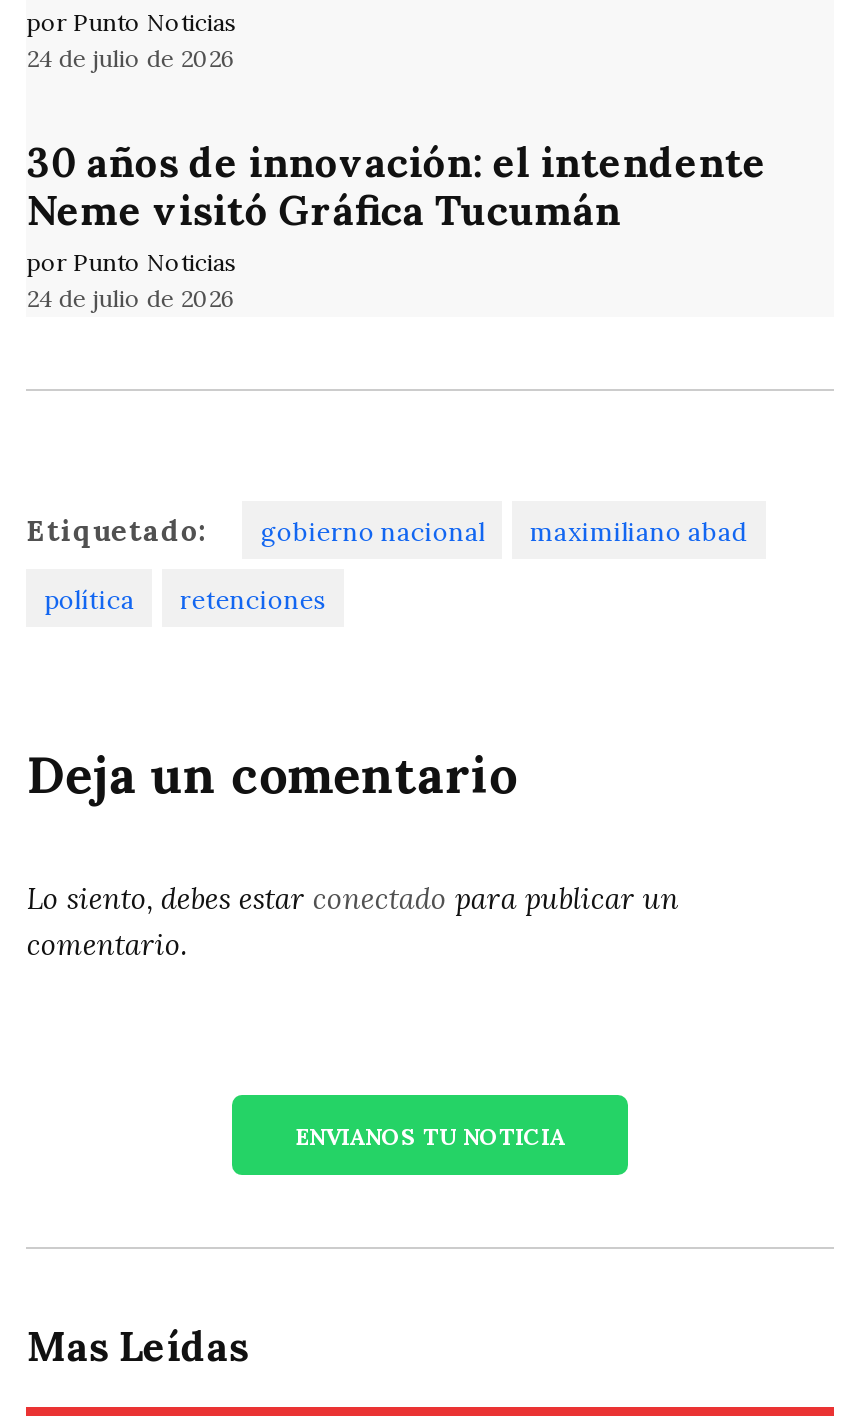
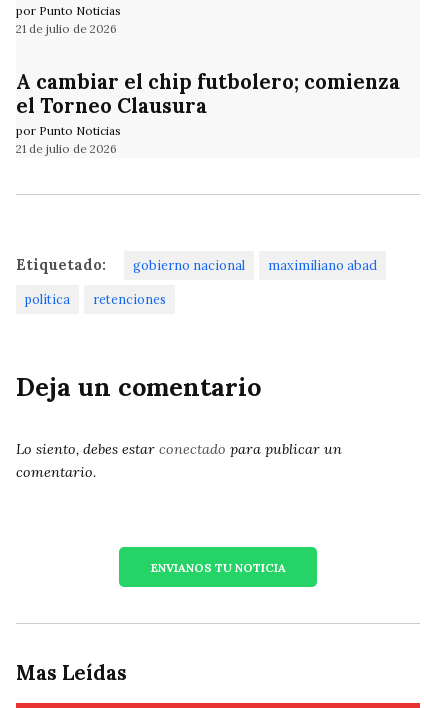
[27,42,235,72] 24 de julio de 2026 -> [16,21,117,36] 21 de julio de 2026
[27,137,767,237] 30 años de innovación: el intendente | Neme visitó Gráfica Tucumán -> [16,69,400,119] A cambiar el chip futbolero; comienza | el Torneo Clausura
[27,282,235,312] 24 de julio de 2026 -> [16,141,117,156] 21 de julio de 2026

